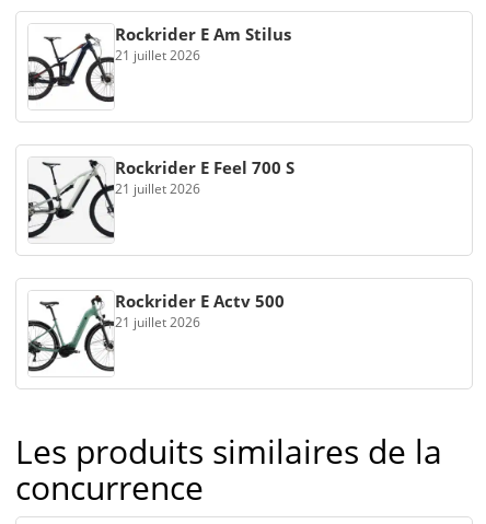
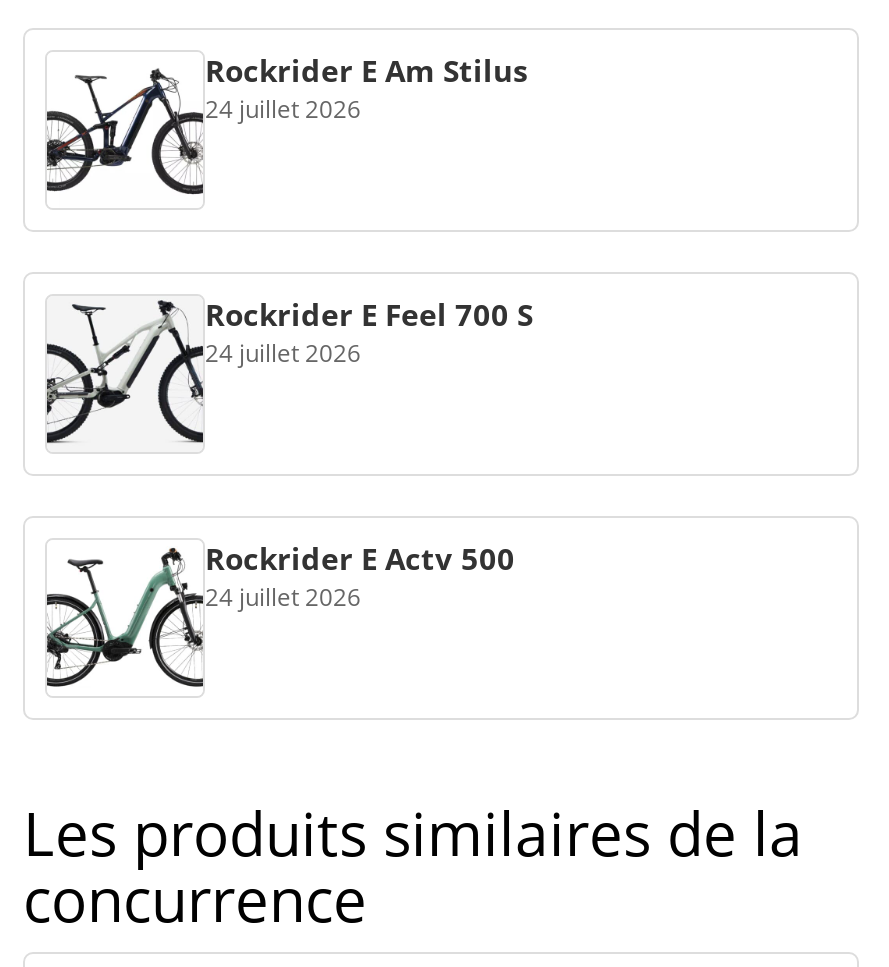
[115,46,200,65] 21 juillet 2026 -> [205,92,361,126] 24 juillet 2026
[115,179,200,198] 21 juillet 2026 -> [205,336,361,370] 24 juillet 2026
[115,313,200,331] 21 juillet 2026 -> [205,580,361,614] 24 juillet 2026

